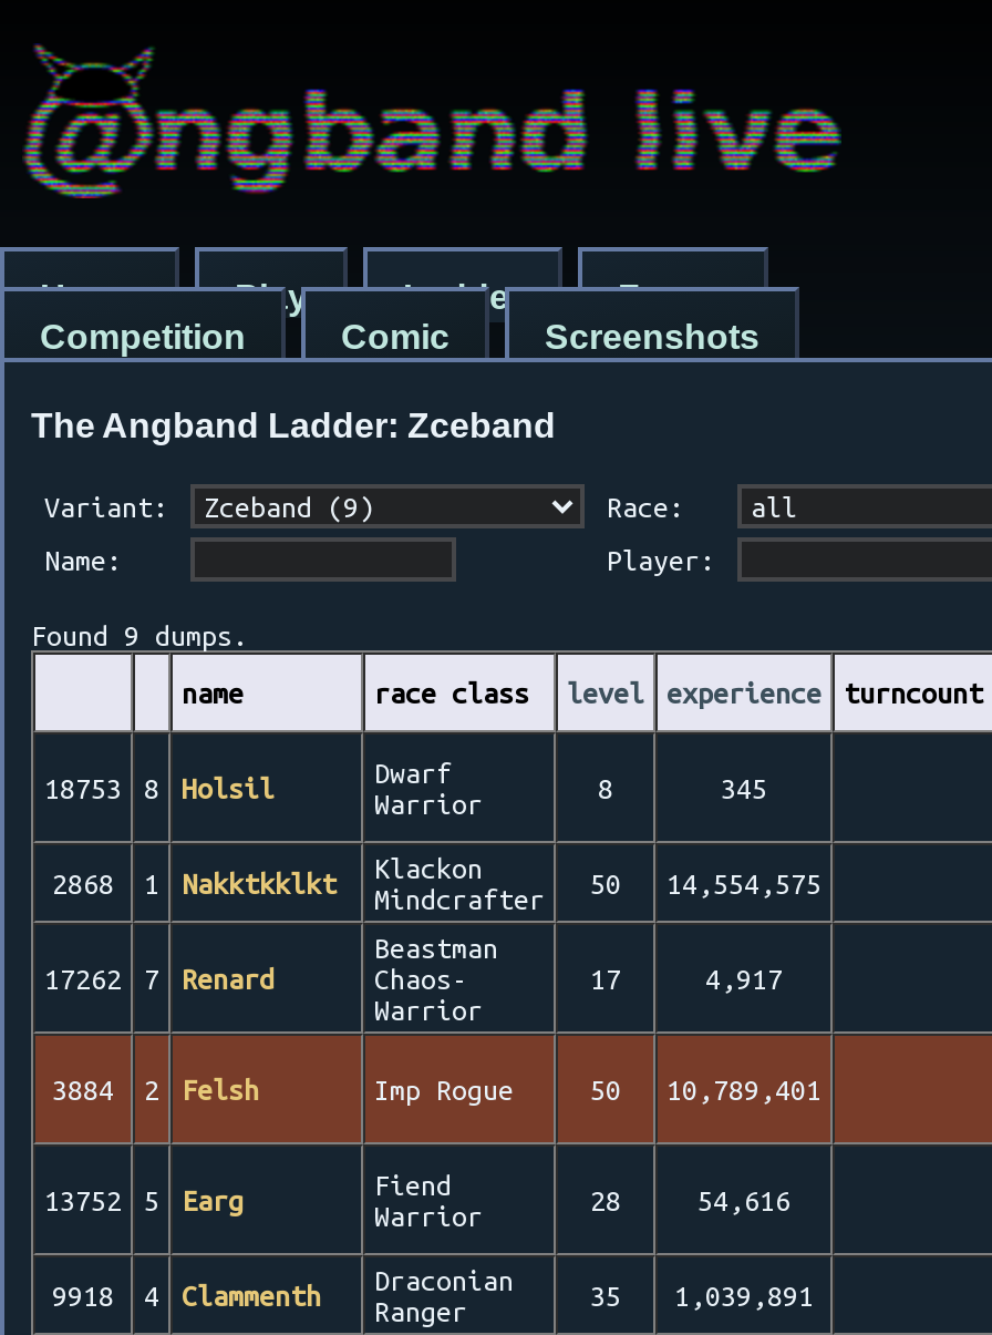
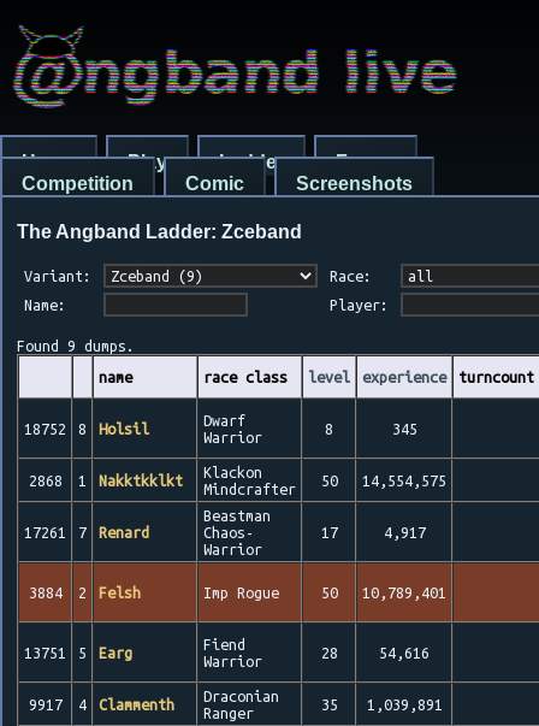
[44,772,275,803] 18753 8 Holsil -> [24,420,149,437] 18752 8 Holsil
[44,963,275,994] 17262 7 Renard -> [24,524,149,541] 17261 7 Renard
[44,1184,244,1215] 13752 5 Earg -> [24,644,132,661] 13751 5 Earg
[52,1264,514,1326] 9918 4 Clammenth Draconian Ranger -> [28,687,279,721] 9917 4 Clammenth Draconian Ranger

